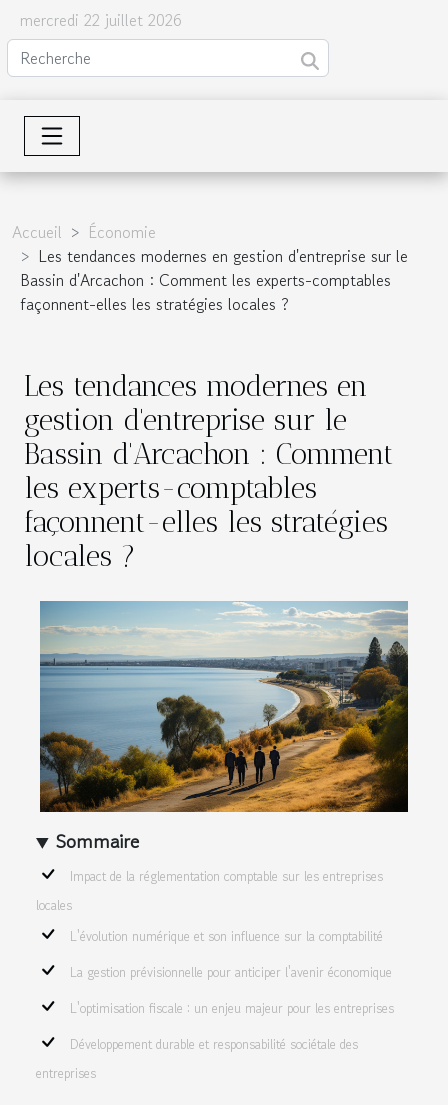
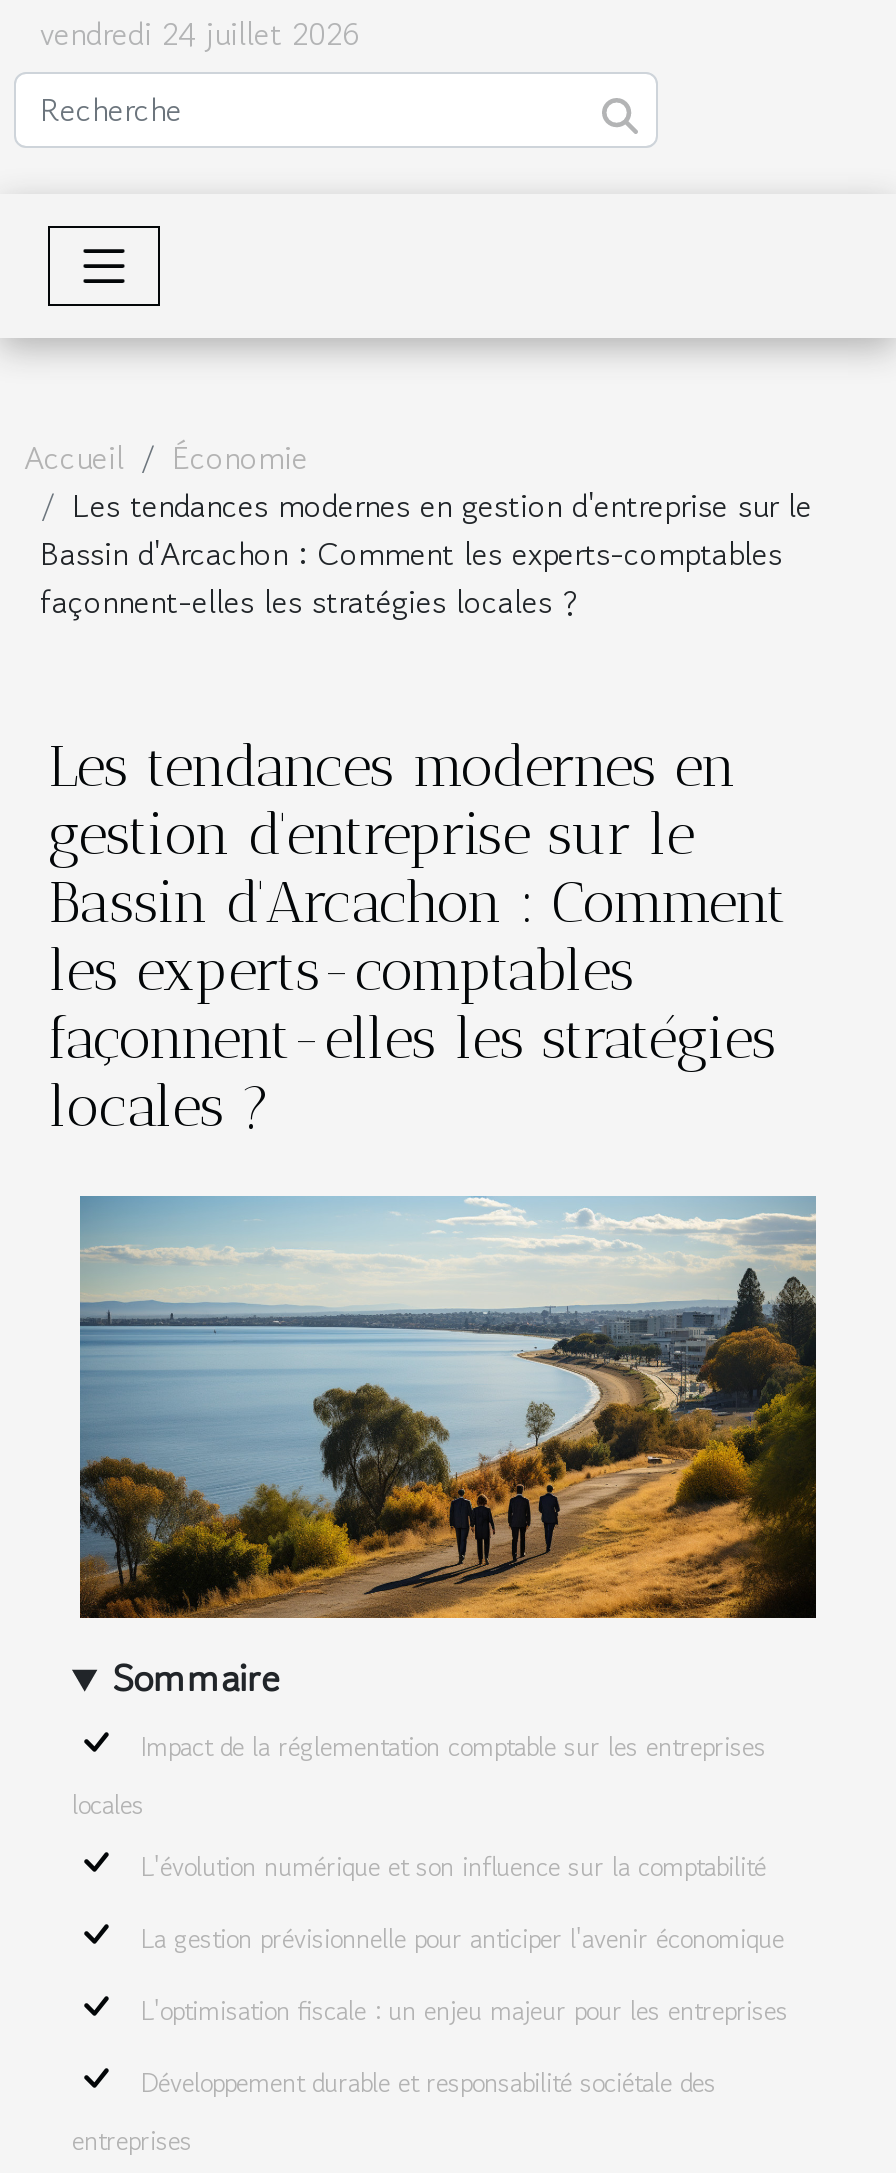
[20,8,182,32] mercredi 22 juillet 2026 -> [40,10,360,58] vendredi 24 juillet 2026

